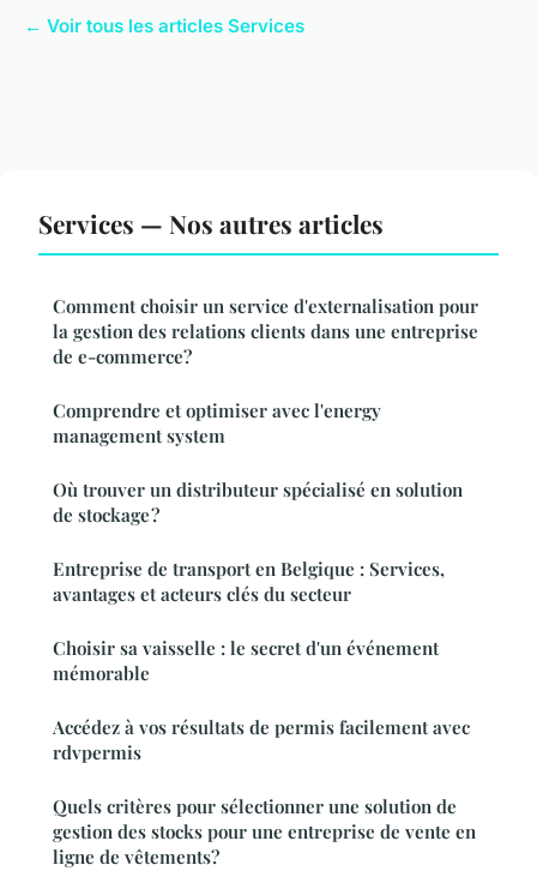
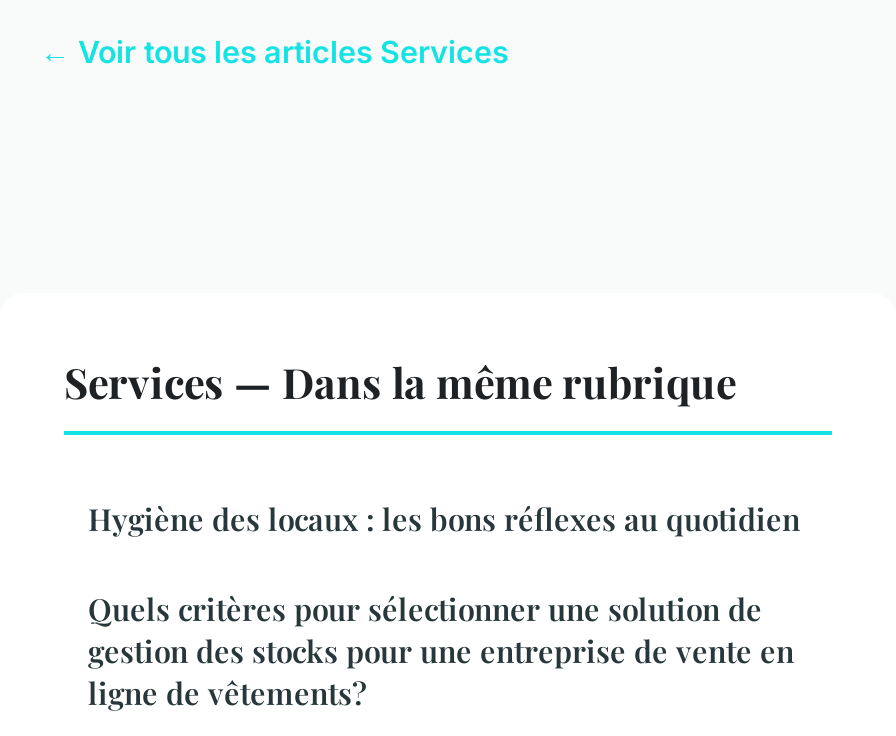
[38,206,478,764] Services — Nos autres articles | Comment choisir un service d'externalisation pour | la gestion des relations clients dans une entreprise | de e-commerce? | Comprendre et optimiser avec l'energy | management system | Où trouver un distributeur spécialisé en solution | de stockage ? | Entreprise de transport en Belgique : Services, | avantages et acteurs clés du secteur | Choisir sa vaisselle : le secret d'un événement | mémorable | Accédez à vos résultats de permis facilement avec | rdvpermis -> [64,353,800,539] Services — Dans la même rubrique | Hygiène des locaux : les bons réflexes au quotidien

